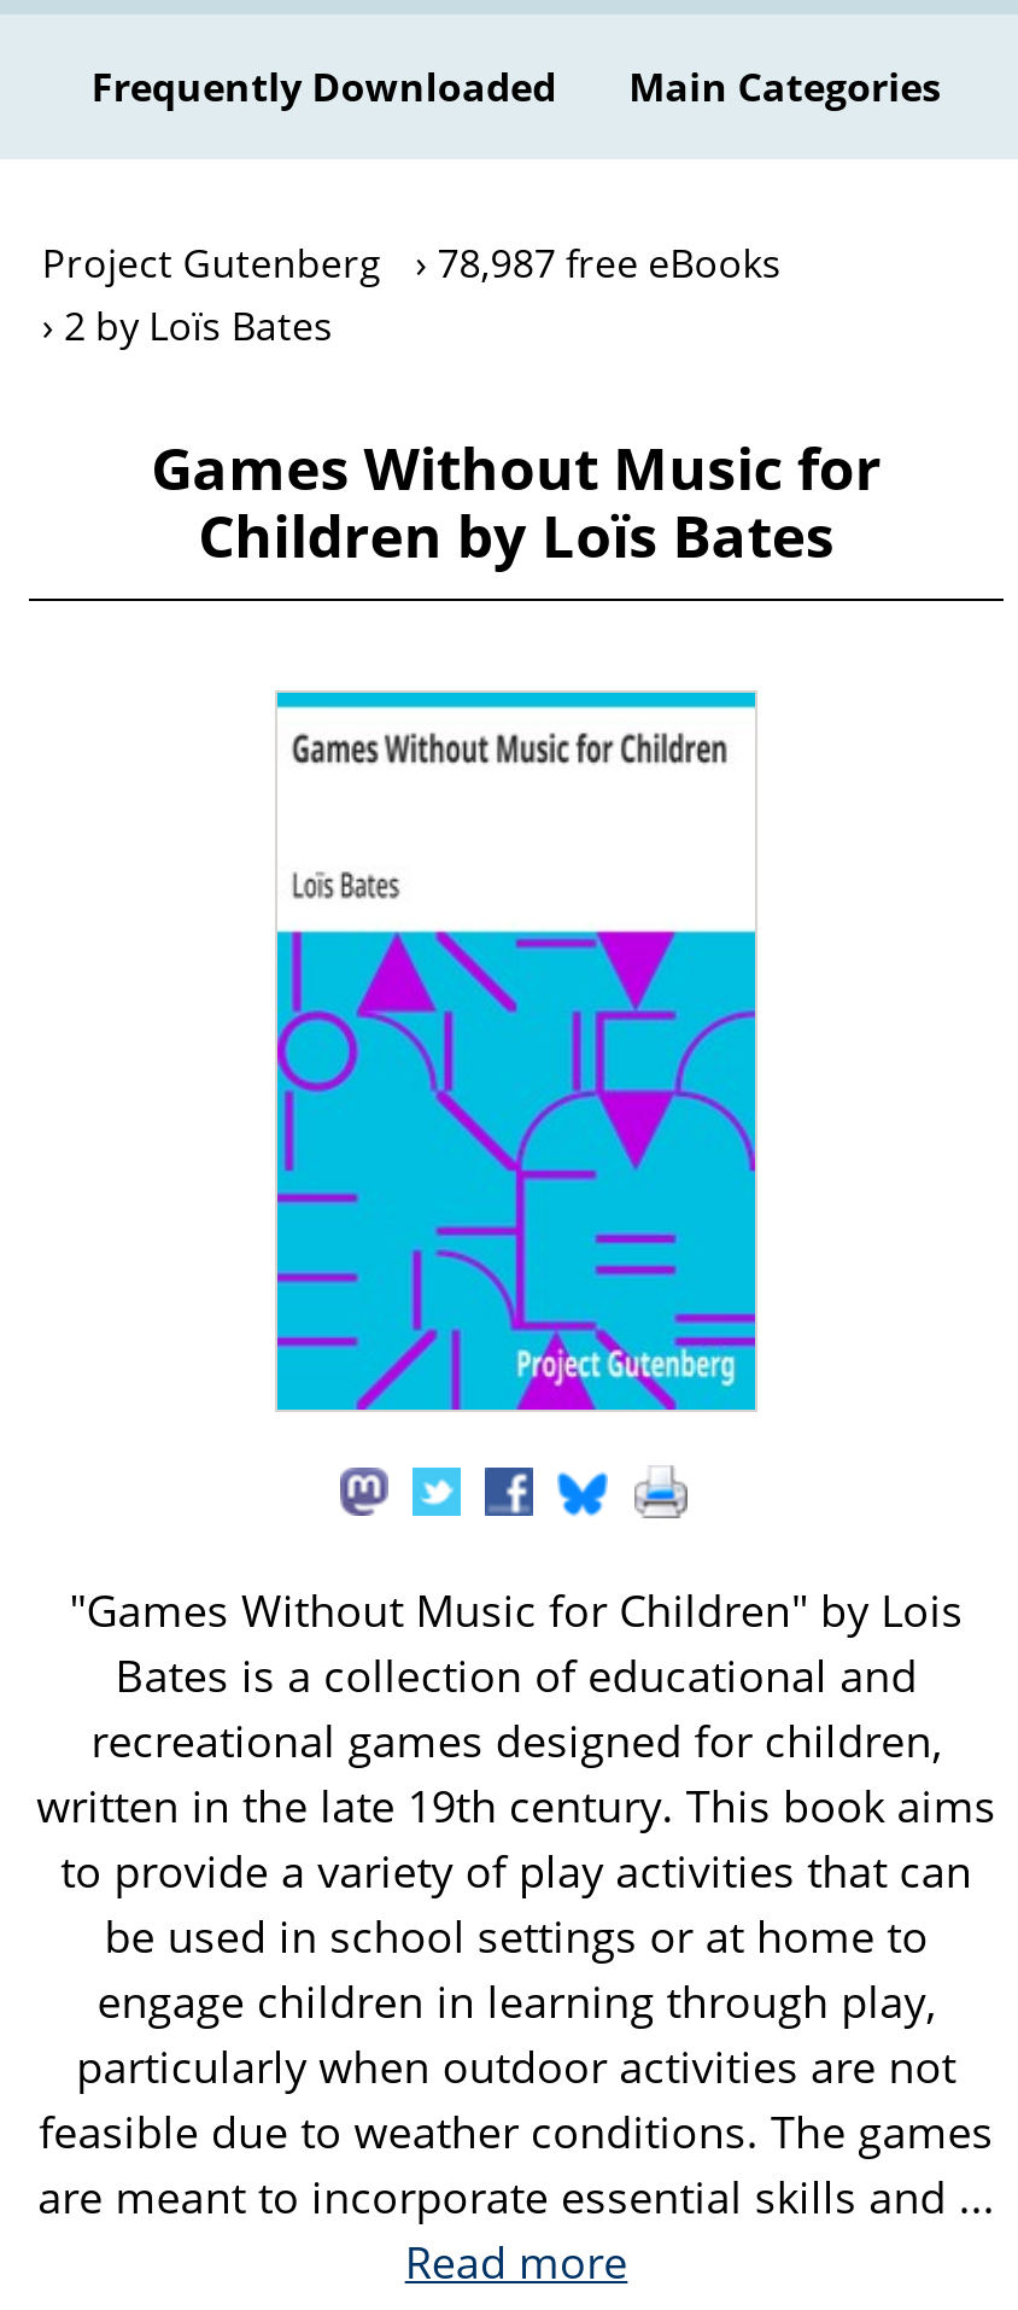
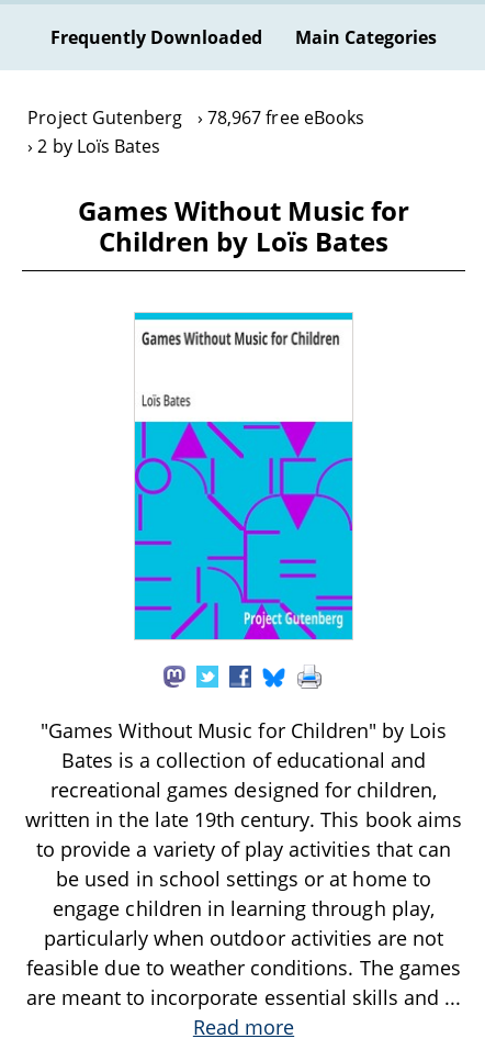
[42,237,781,290] Project Gutenberg 78,987 free eBooks -> [28,105,364,130] Project Gutenberg 78,967 free eBooks

